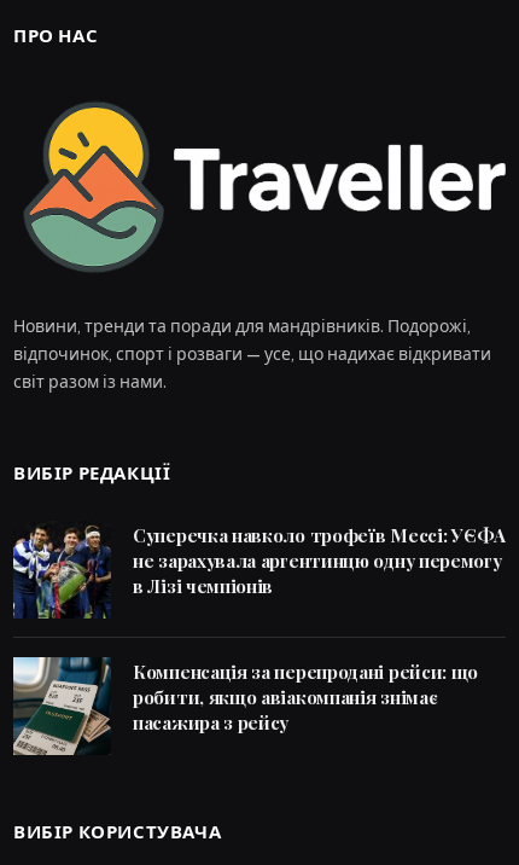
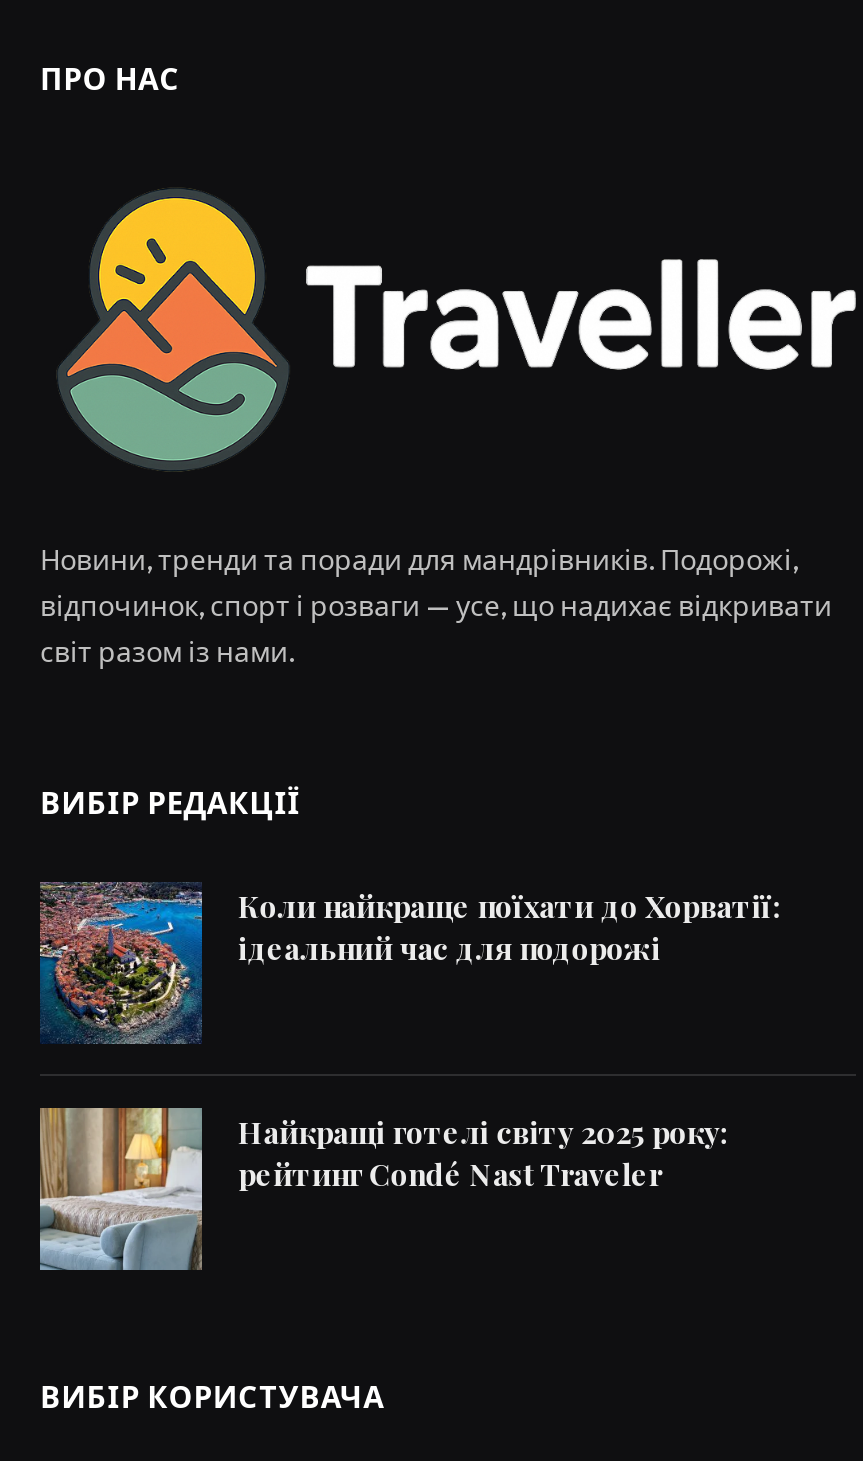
[12,521,506,619] [image] | Суперечка навколо трофеїв Мессі: УЄФА | не зарахувала аргентинцю одну перемогу | в Лізі чемпіонів -> [38,880,780,1046] [image] | Коли найкраще поїхати до Хорватії: | ідеальний час для подорожі
[12,656,478,756] [image] | Компенсація за перепродані рейси: що | робити, якщо авіакомпанія знімає | пасажира з рейсу -> [38,1106,727,1272] [image] | Найкращі готелі світу 2025 року: | рейтинг Condé Nast Traveler

